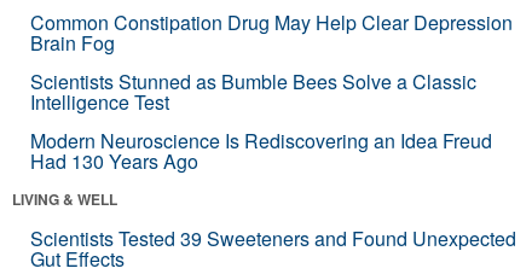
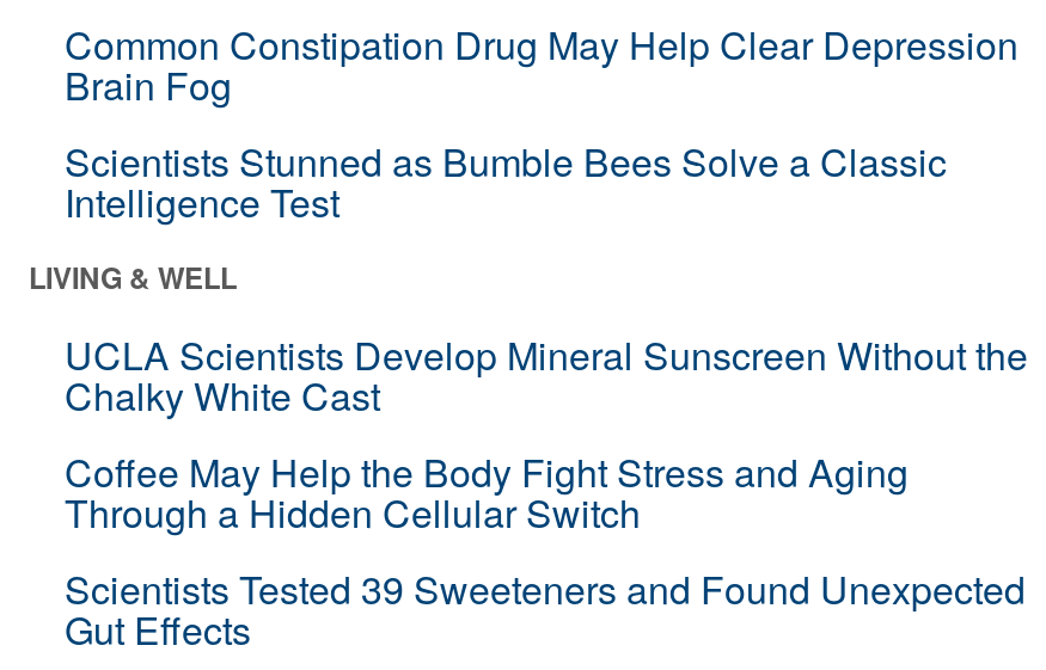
[30,127,492,175] Modern Neuroscience Is Rediscovering an Idea Freud | Had 130 Years Ago -> none
moved [12,189,117,210] -> [29,255,237,298]: LIVING & WELL
none -> [65,327,1028,539] UCLA Scientists Develop Mineral Sunscreen Without the | Chalky White Cast | Coffee May Help the Body Fight Stress and Aging | Through a Hidden Cellular Switch

